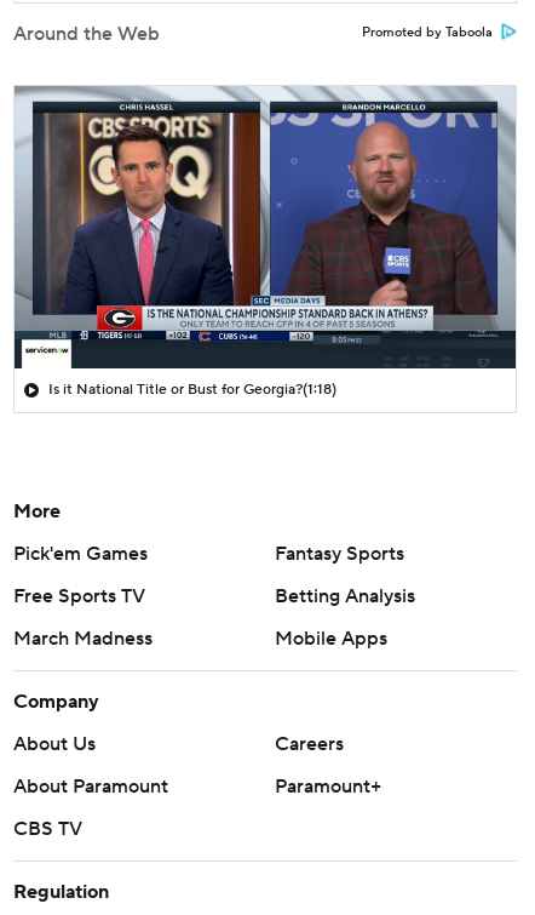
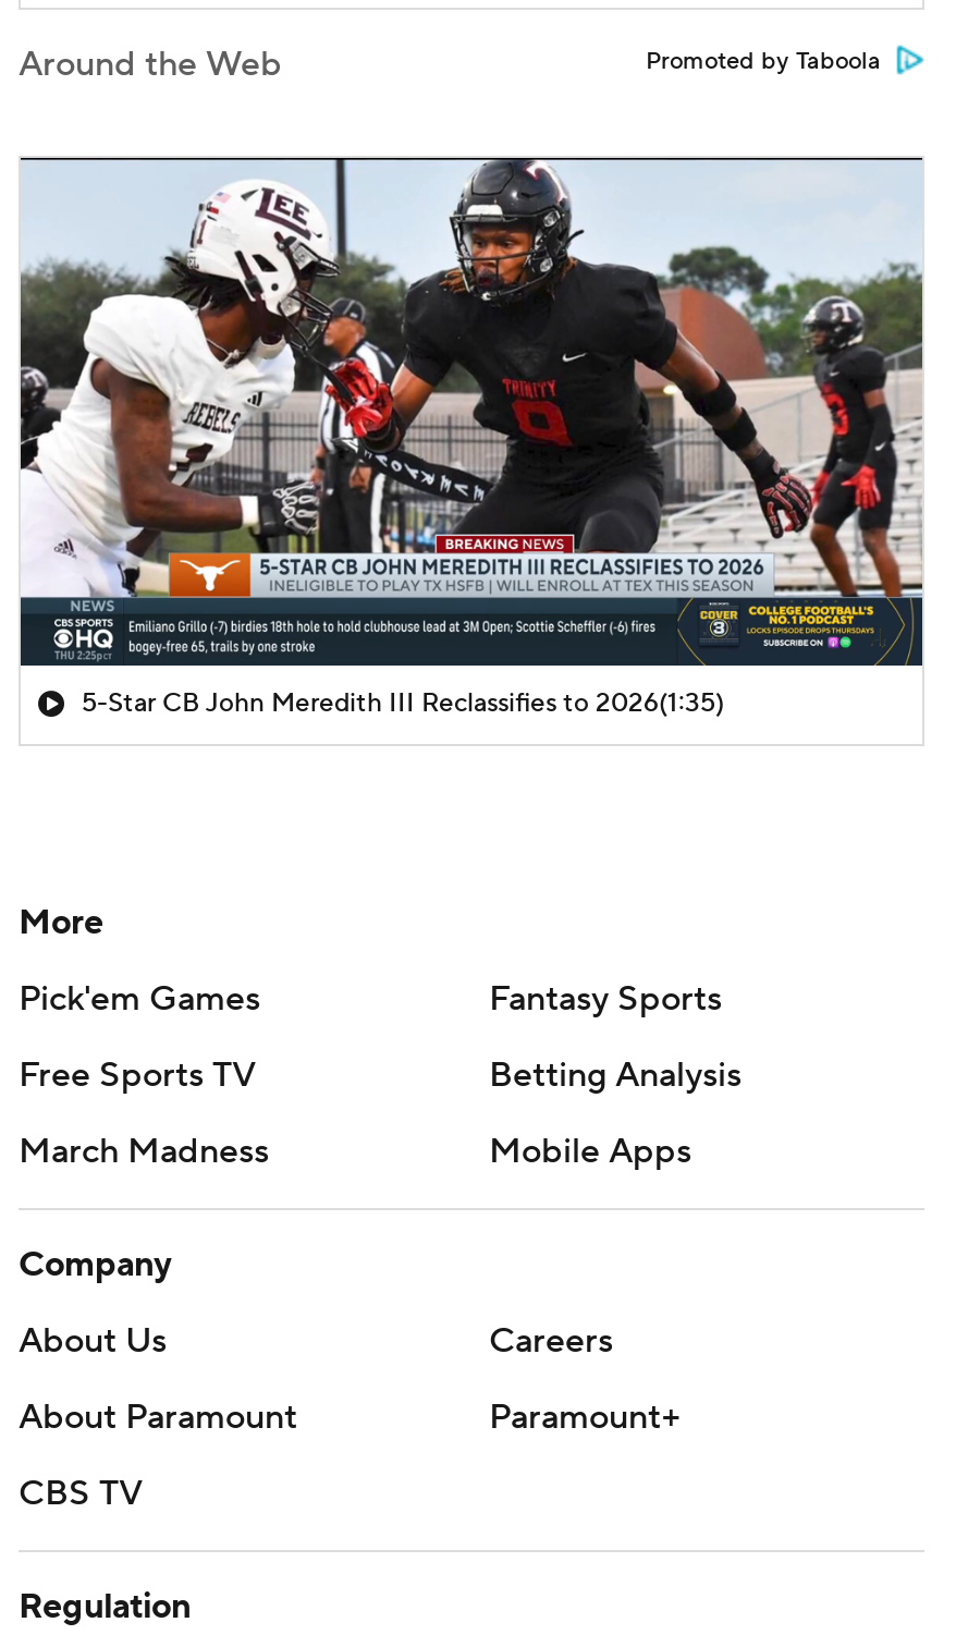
[13,86,517,399] [image] | Is it National Title or Bust for Georgia?(1:18) -> [19,156,922,720] [image] | 5-Star CB John Meredith III Reclassifies to 2026(1:35)

